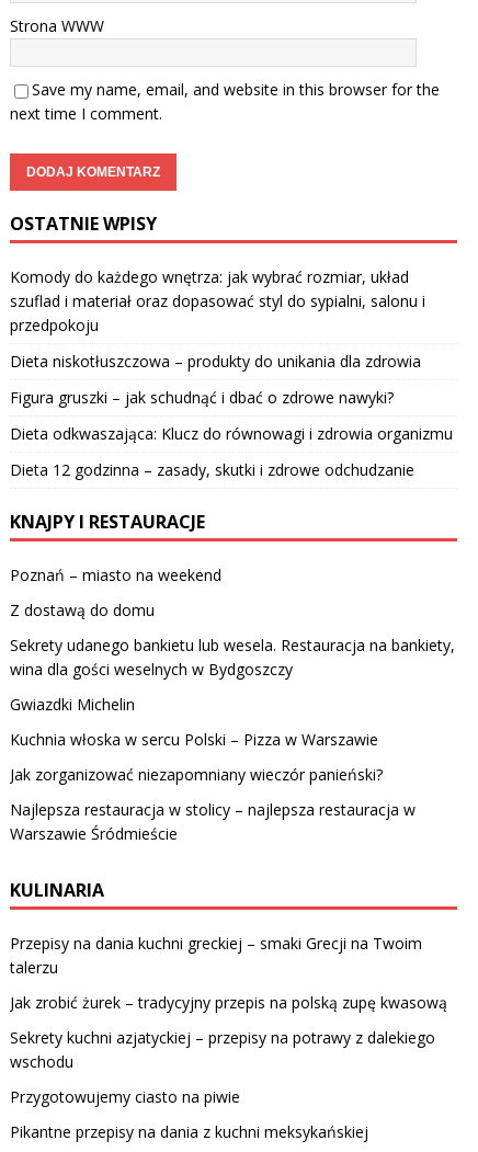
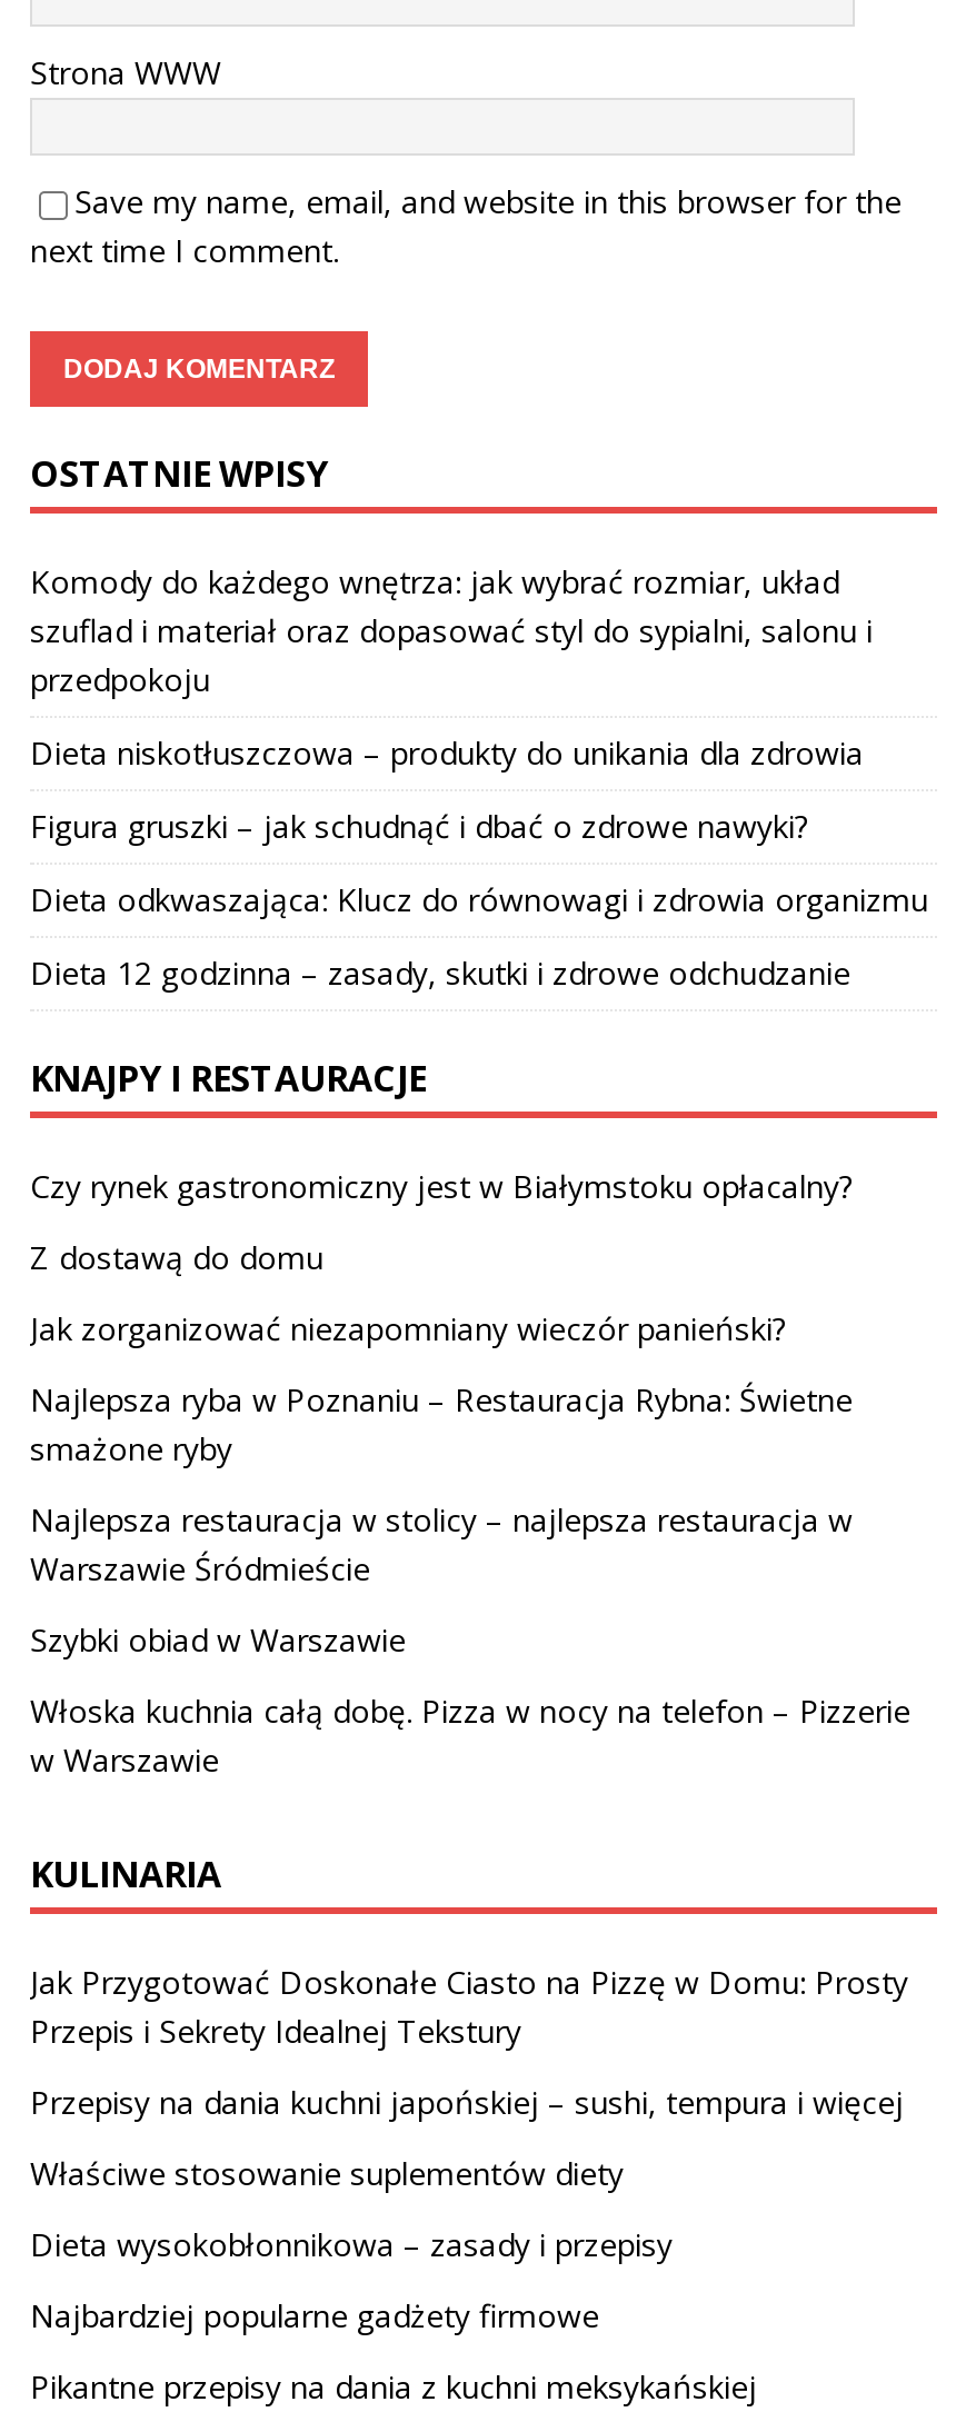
[10,564,221,585] Poznań – miasto na weekend -> [30,1164,853,1207] Czy rynek gastronomiczny jest w Białymstoku opłacalny?
[10,634,455,750] Sekrety udanego bankietu lub wesela. Restauracja na bankiety, | wina dla gości weselnych w Bydgoszczy | Gwiazdki Michelin | Kuchnia włoska w sercu Polski – Pizza w Warszawie -> none
moved [10,764,383,785] -> [30,1307,786,1349]: Jak zorganizować niezapomniany wieczór panieński?
none -> [30,1378,853,1469] Najlepsza ryba w Poznaniu – Restauracja Rybna: Świetne | smażone ryby
moved [10,799,416,844] -> [30,1498,853,1589]: Najlepsza restauracja w stolicy – najlepsza restauracja w | Warszawie Śródmieście
none -> [30,1618,910,1780] Szybki obiad w Warszawie | Włoska kuchnia całą dobę. Pizza w nocy na telefon – Pizzerie | w Warszawie
[10,933,447,1107] Przepisy na dania kuchni greckiej – smaki Grecji na Twoim | talerzu | Jak zrobić żurek – tradycyjny przepis na polską zupę kwasową | Sekrety kuchni azjatyckiej – przepisy na potrawy z dalekiego | wschodu | Przygotowujemy ciasto na piwie -> [30,1960,908,2336] Jak Przygotować Doskonałe Ciasto na Pizzę w Domu: Prosty | Przepis i Sekrety Idealnej Tekstury | Przepisy na dania kuchni japońskiej – sushi, tempura i więcej | Właściwe stosowanie suplementów diety | Dieta wysokobłonnikowa – zasady i przepisy | Najbardziej popularne gadżety firmowe

